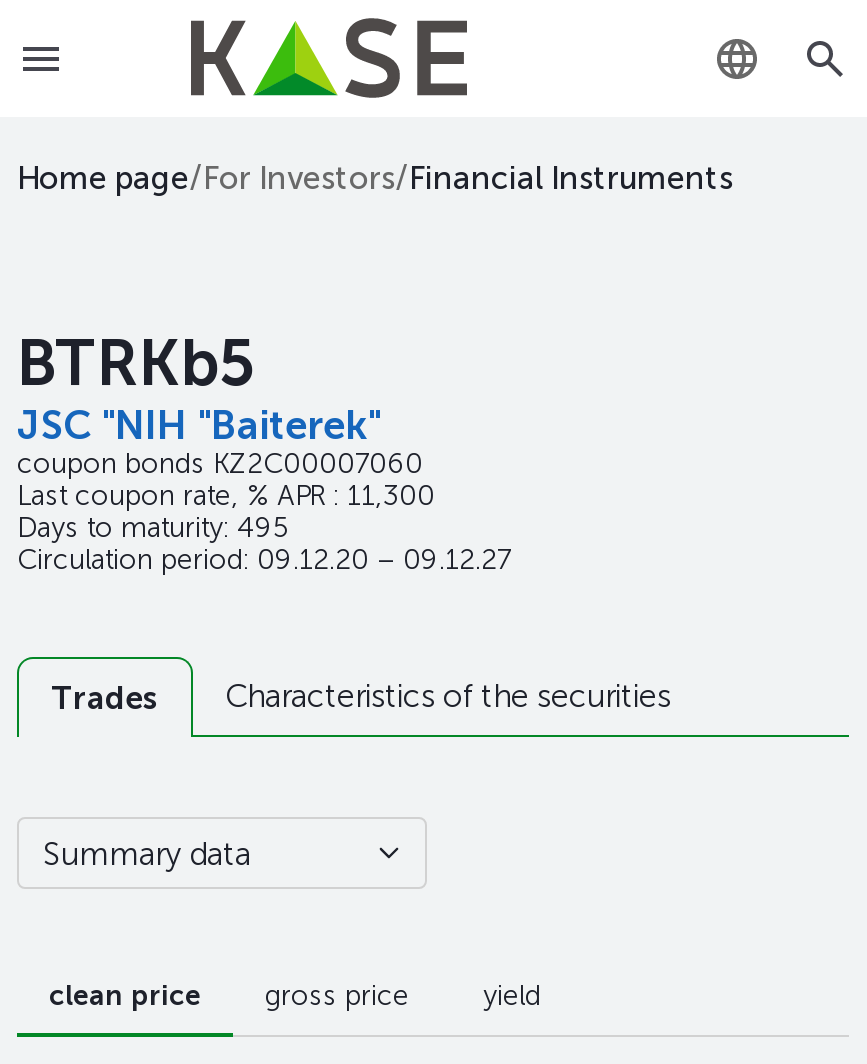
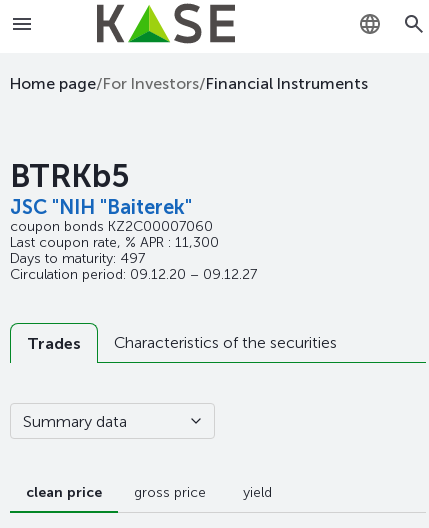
[17,511,289,545] Days to maturity: 495 -> [10,250,145,267] Days to maturity: 497

